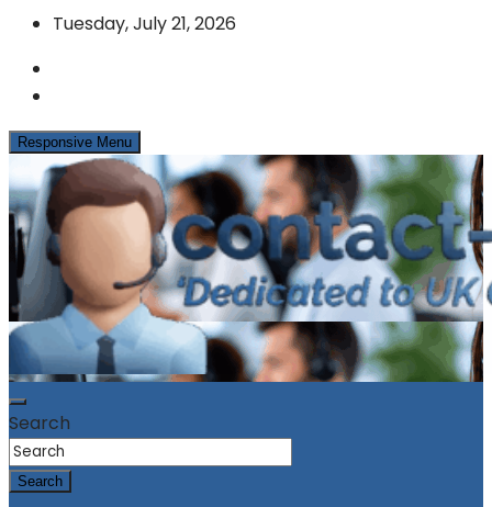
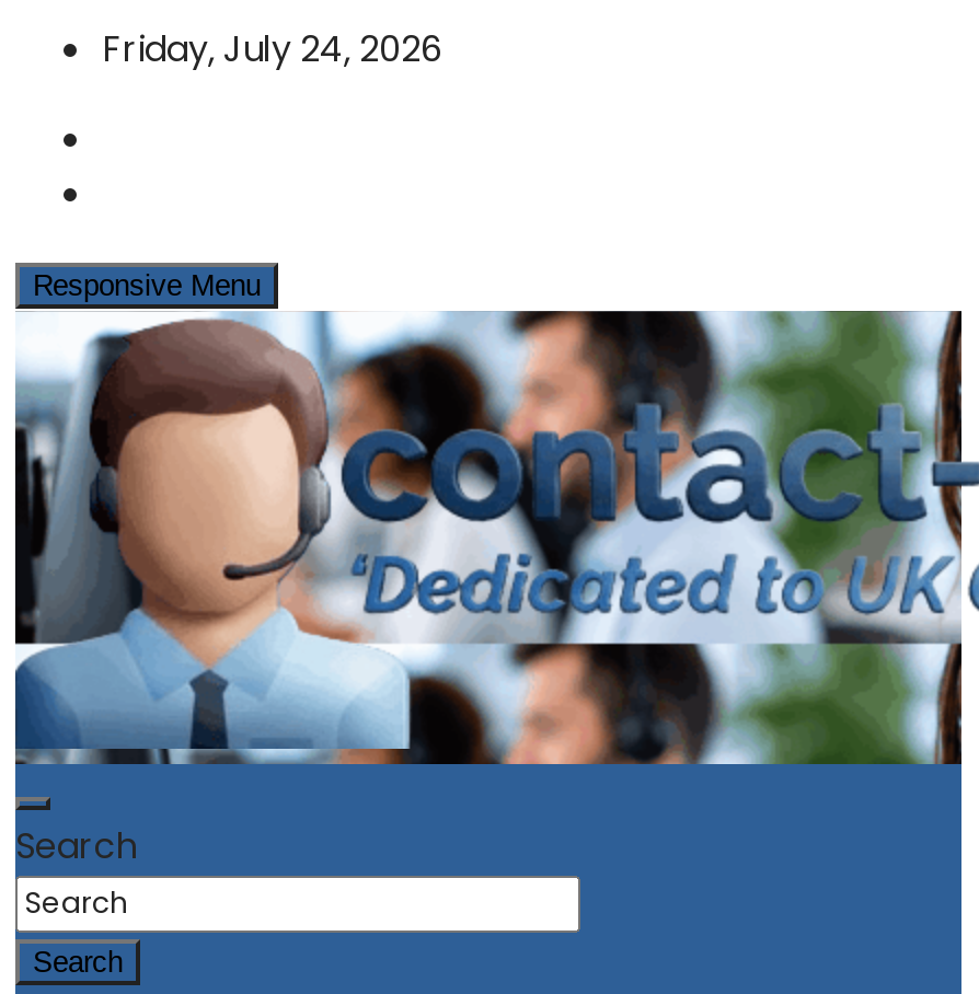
[53,11,236,36] Tuesday, July 21, 2026 -> [103,24,442,74] Friday, July 24, 2026

